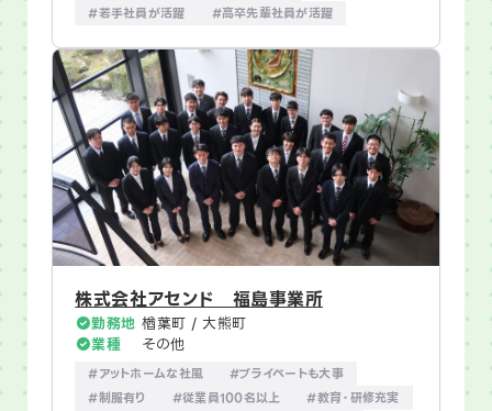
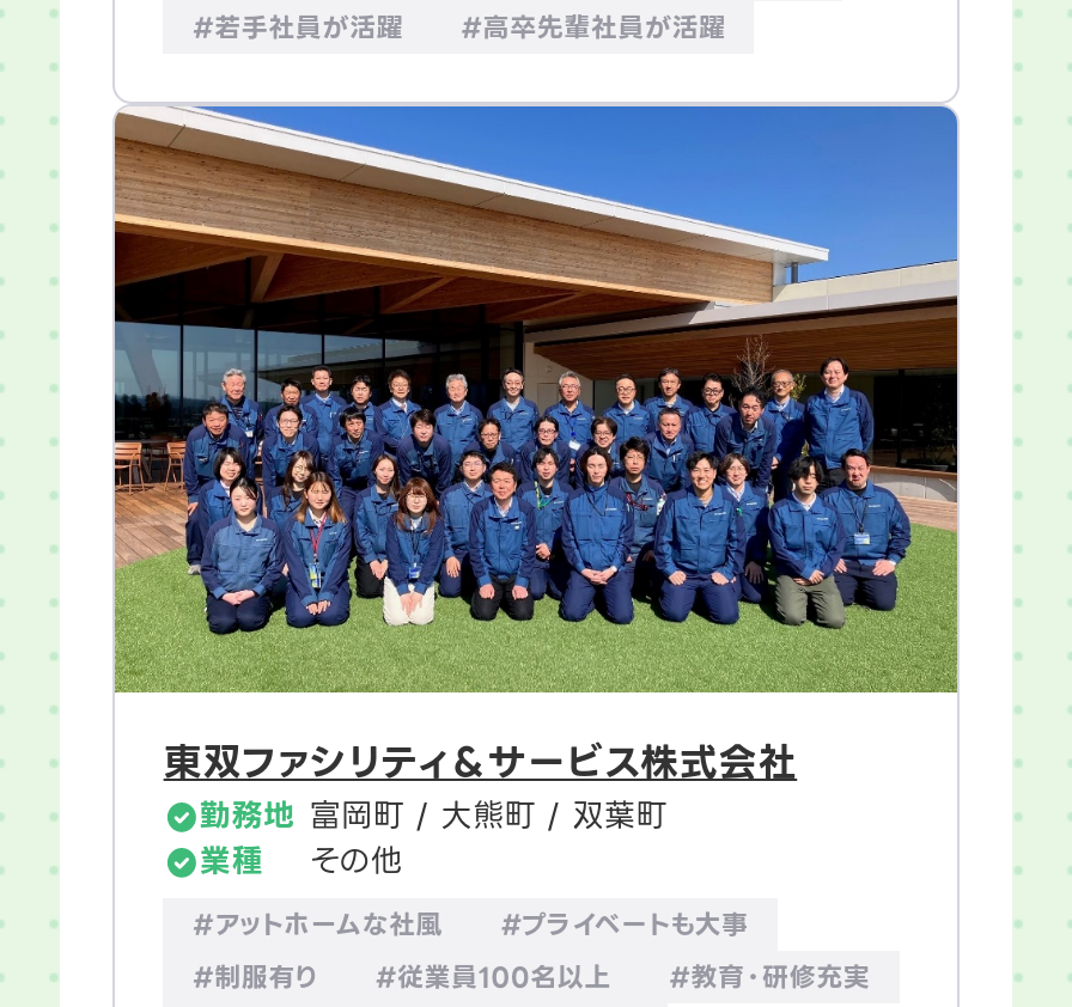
[52,48,440,335] [image] | 株式会社アセンド 福島事業所 | 勤務地 楢葉町 / 大熊町 -> [112,103,960,841] [image] | 東双ファシリティ＆サービス株式会社 | 勤務地 富岡町 / 大熊町 / 双葉町

